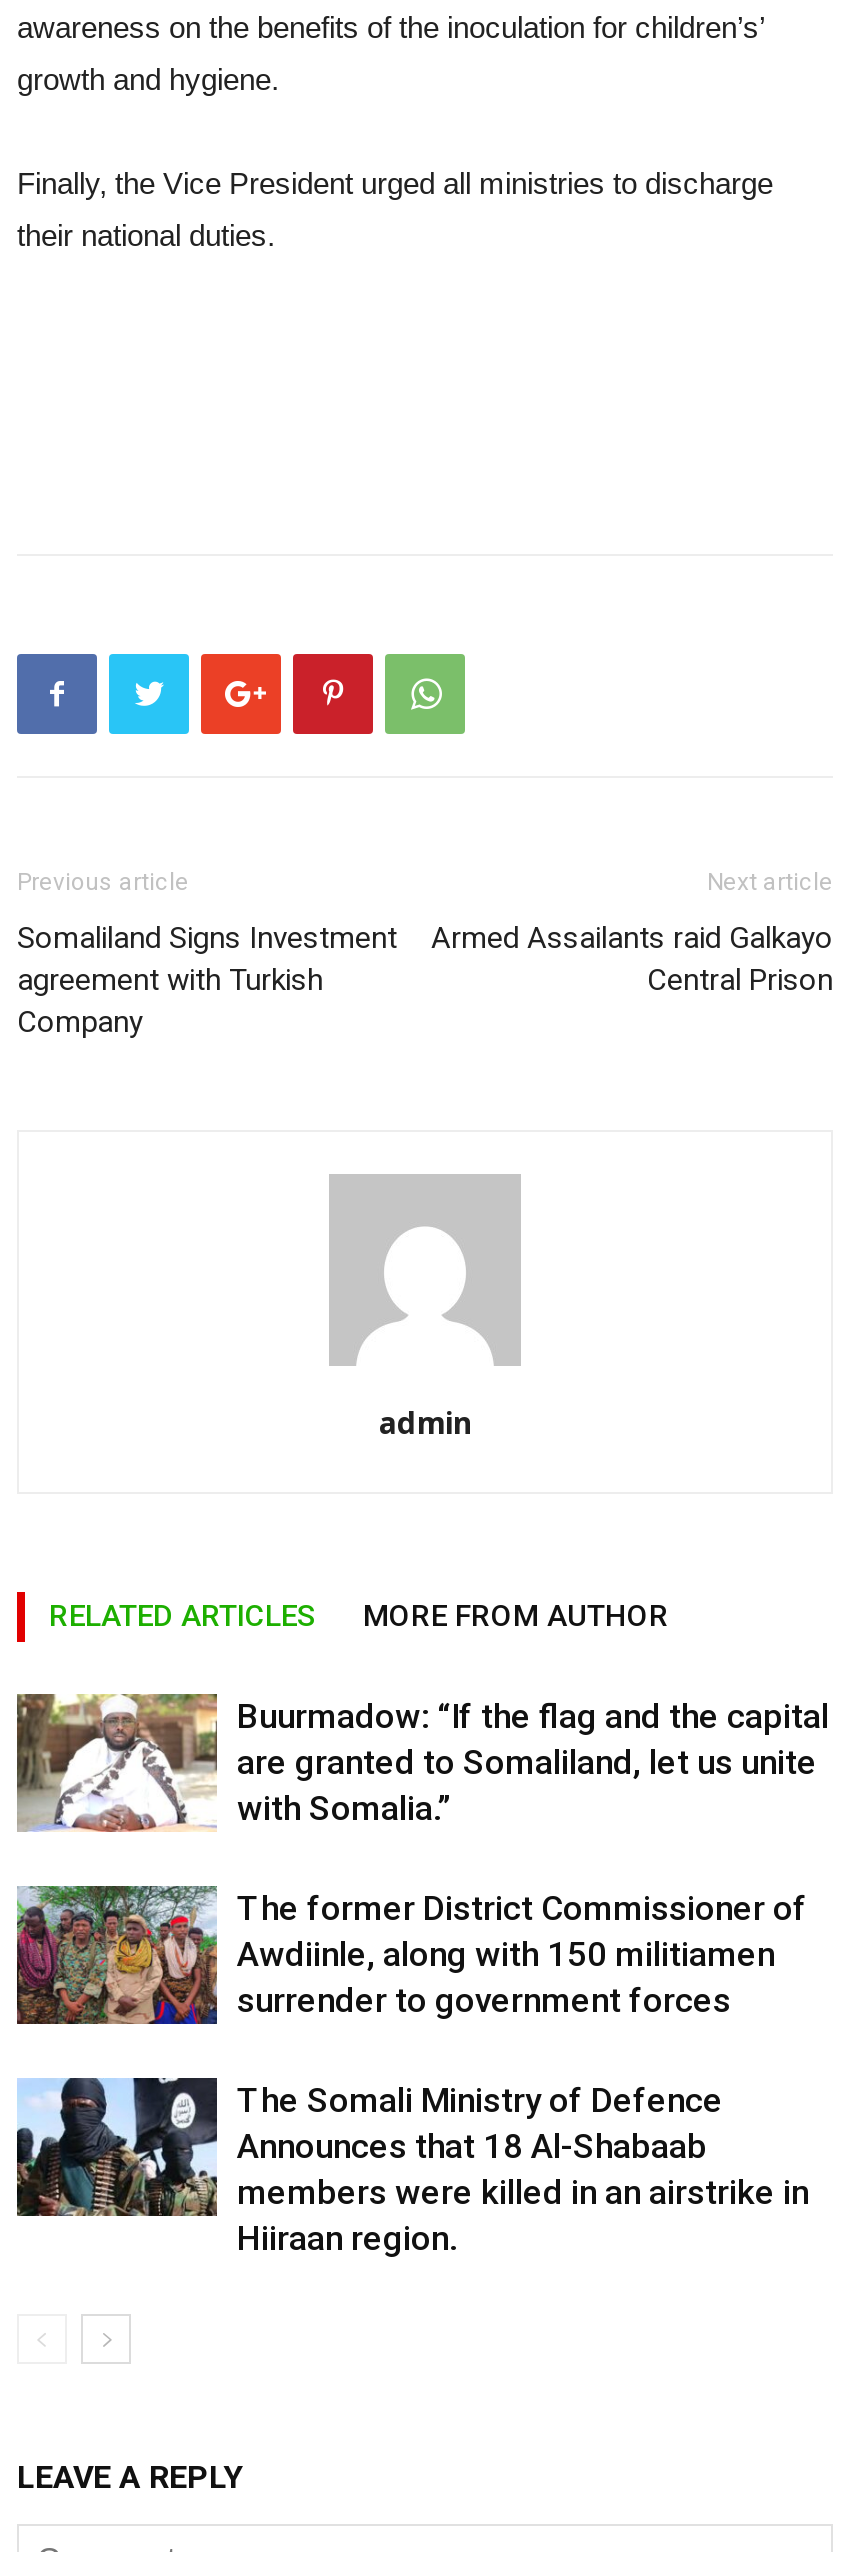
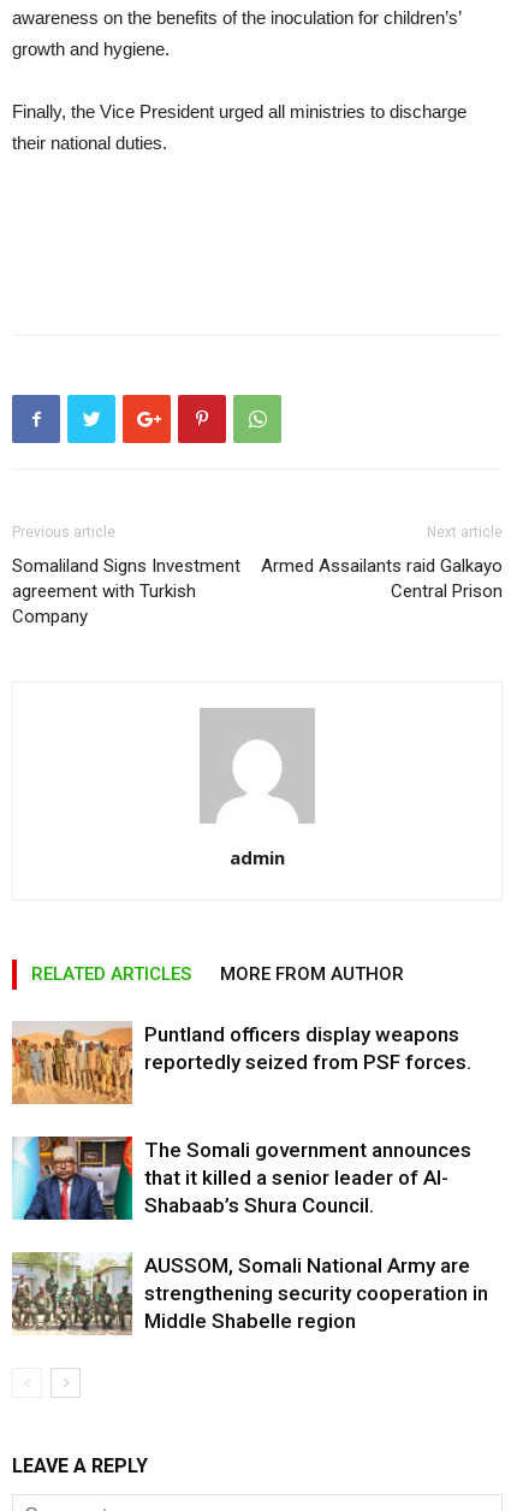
[15,1694,829,1832] [image] | Buurmadow: “If the flag and the capital | are granted to Somaliland, let us unite | with Somalia.” -> [11,1021,471,1105] [image] | Puntland officers display weapons | reportedly seized from PSF forces.
[15,1884,807,2026] [image] | The former District Commissioner of | Awdiinle, along with 150 militiamen | surrender to government forces -> [12,1135,471,1221] [image] | The Somali government announces | that it killed a senior leader of Al- | Shabaab’s Shura Council.
[15,2076,809,2258] [image] | The Somali Ministry of Defence | Announces that 18 Al-Shabaab | members were killed in an airstrike in | Hiiraan region. -> [11,1251,488,1335] [image] | AUSSOM, Somali National Army are | strengthening security cooperation in | Middle Shabelle region

